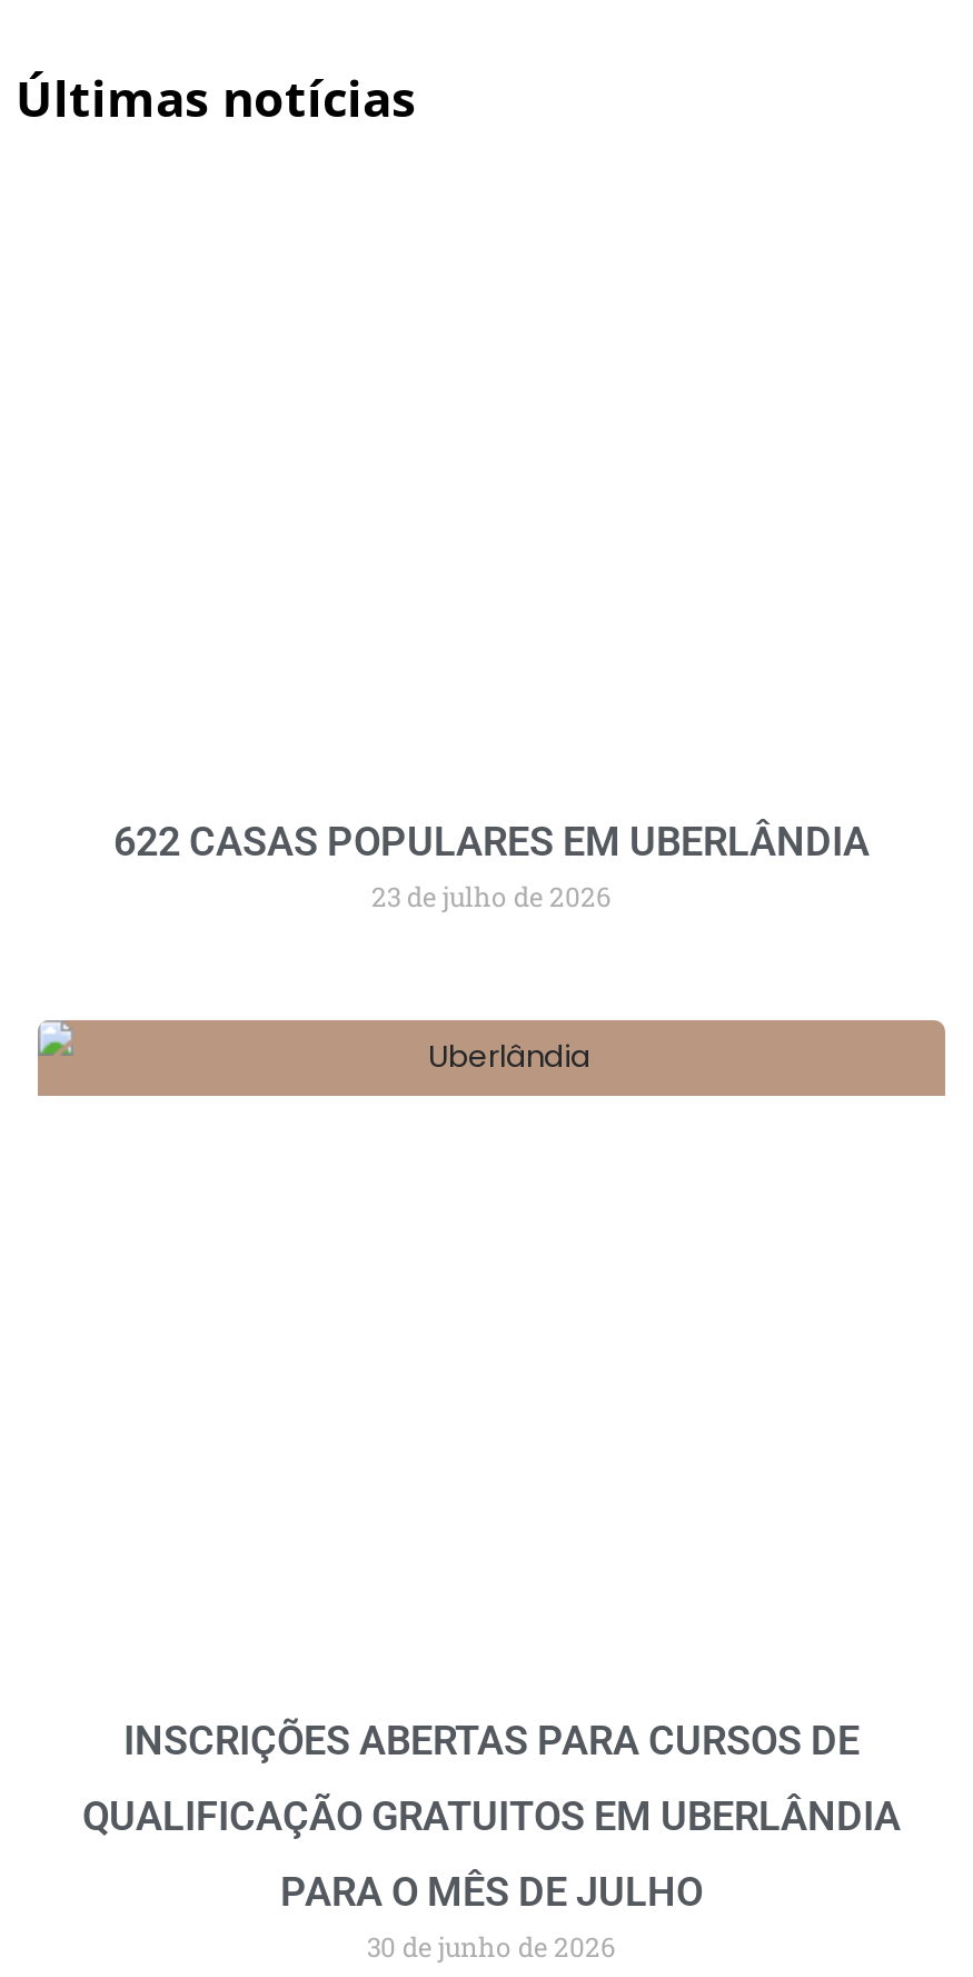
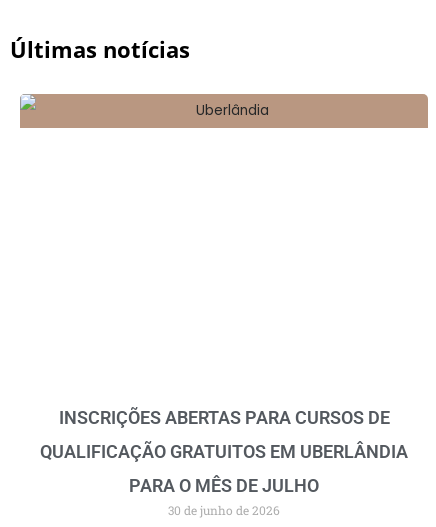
[113,818,870,913] 622 CASAS POPULARES EM UBERLÂNDIA | 23 de julho de 2026 -> none

